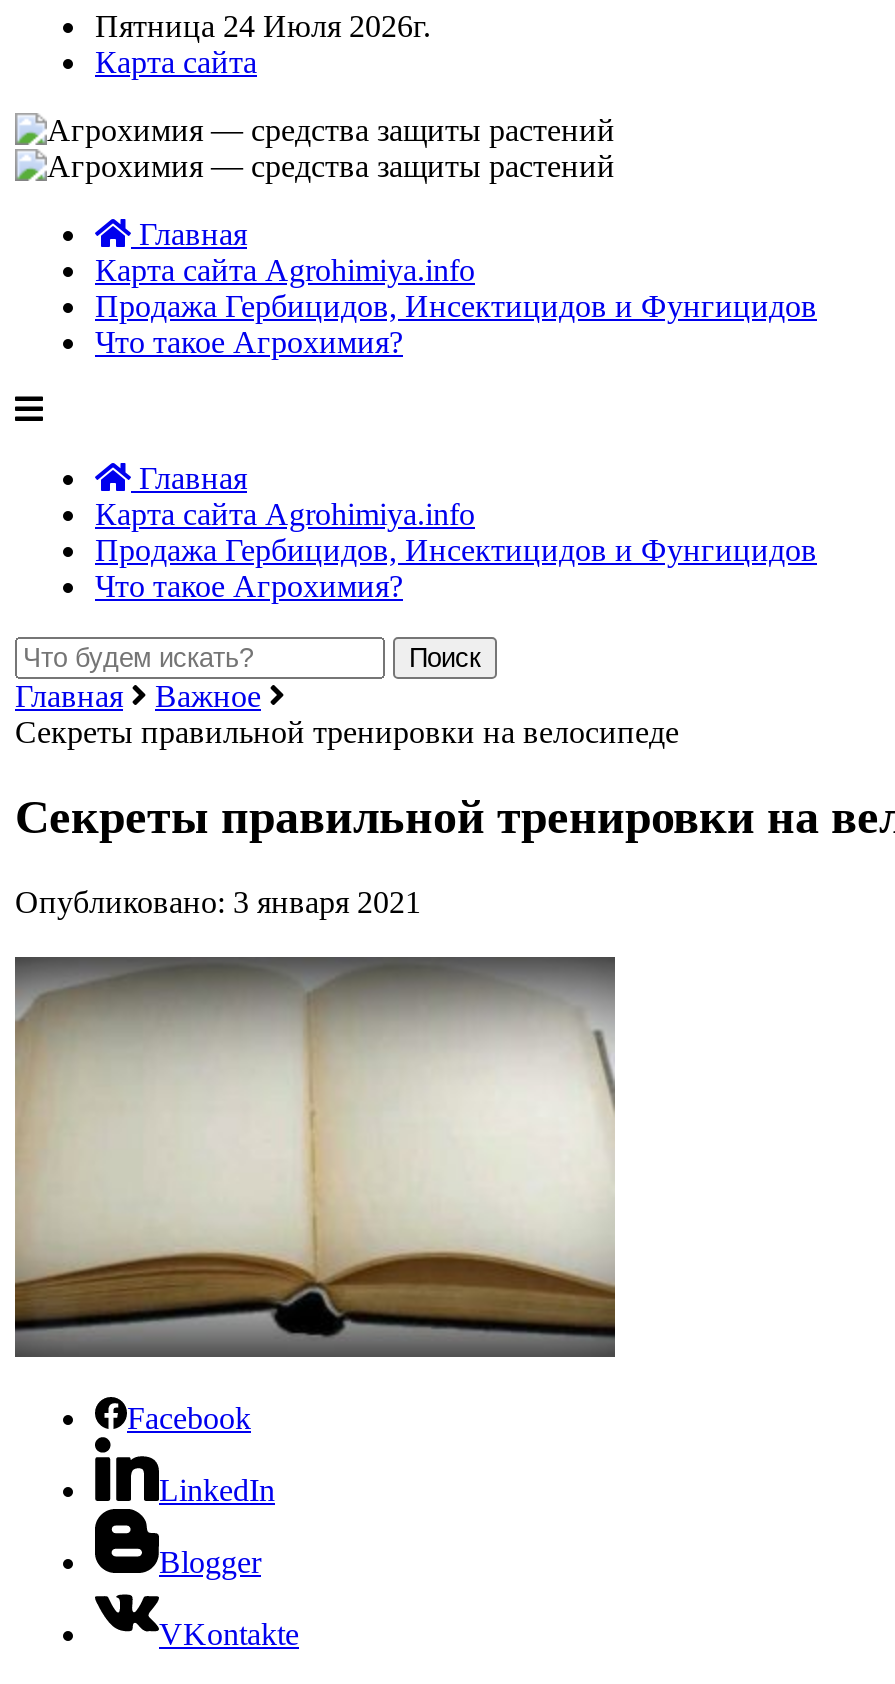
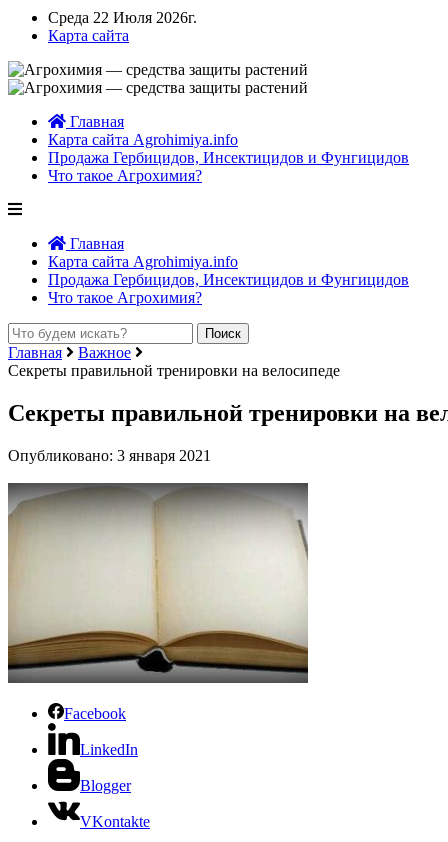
[95,9,431,43] Пятница 24 Июля 2026г. -> [48,9,197,26] Среда 22 Июля 2026г.

